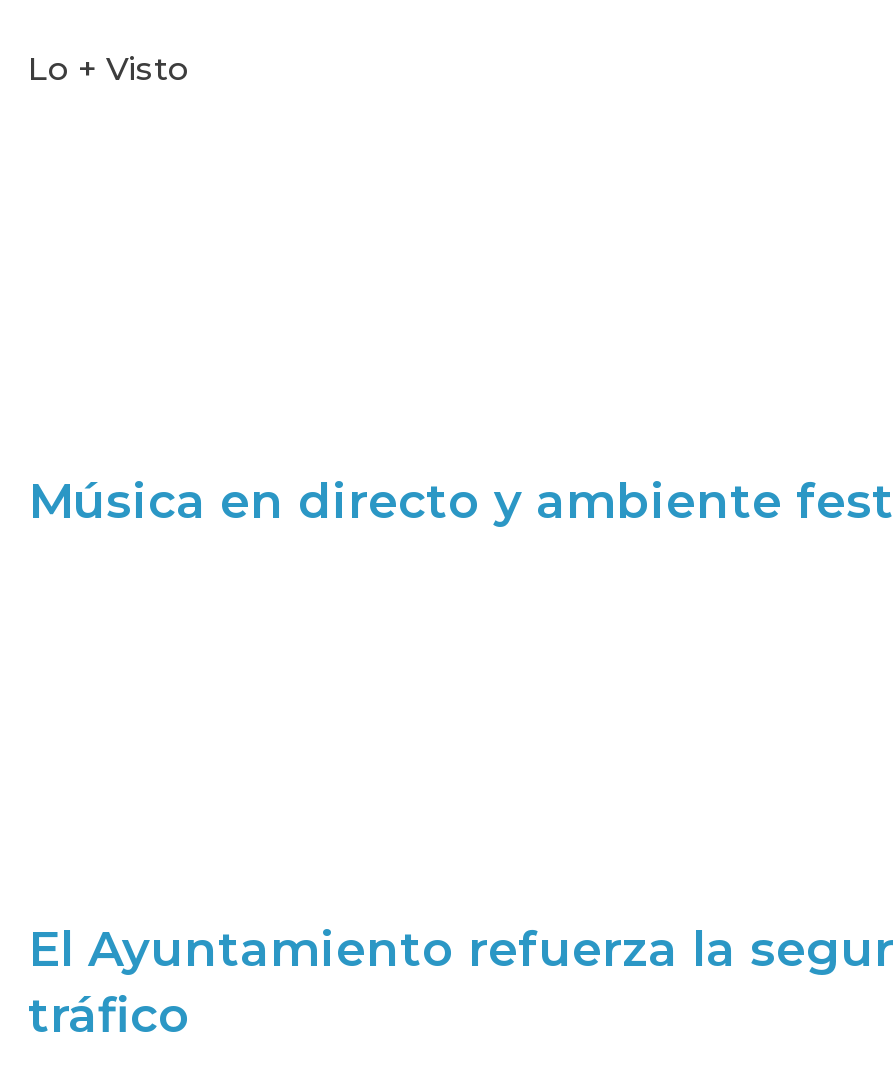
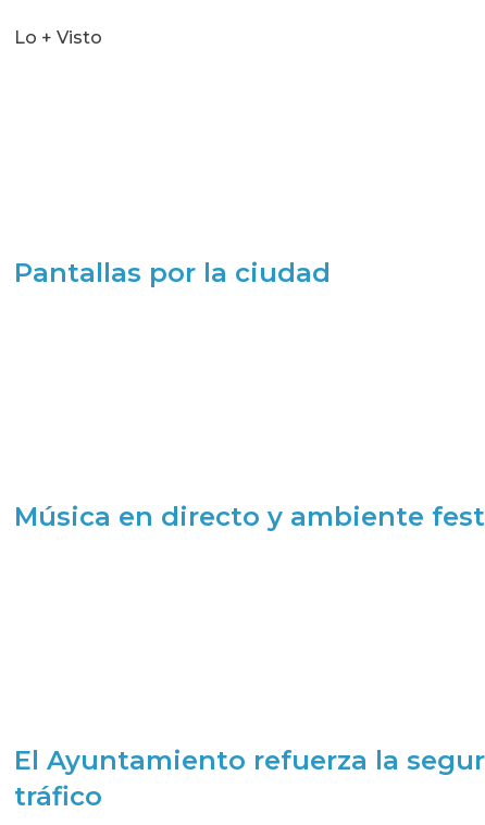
none -> [14,256,331,288] Pantallas por la ciudad

